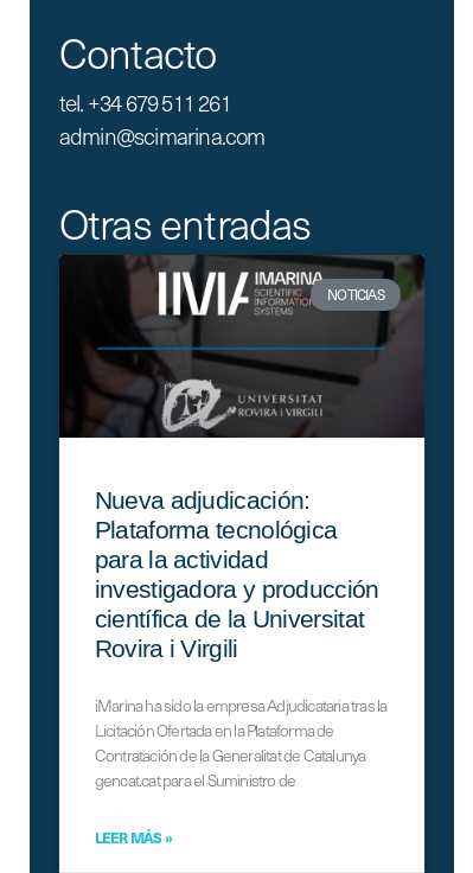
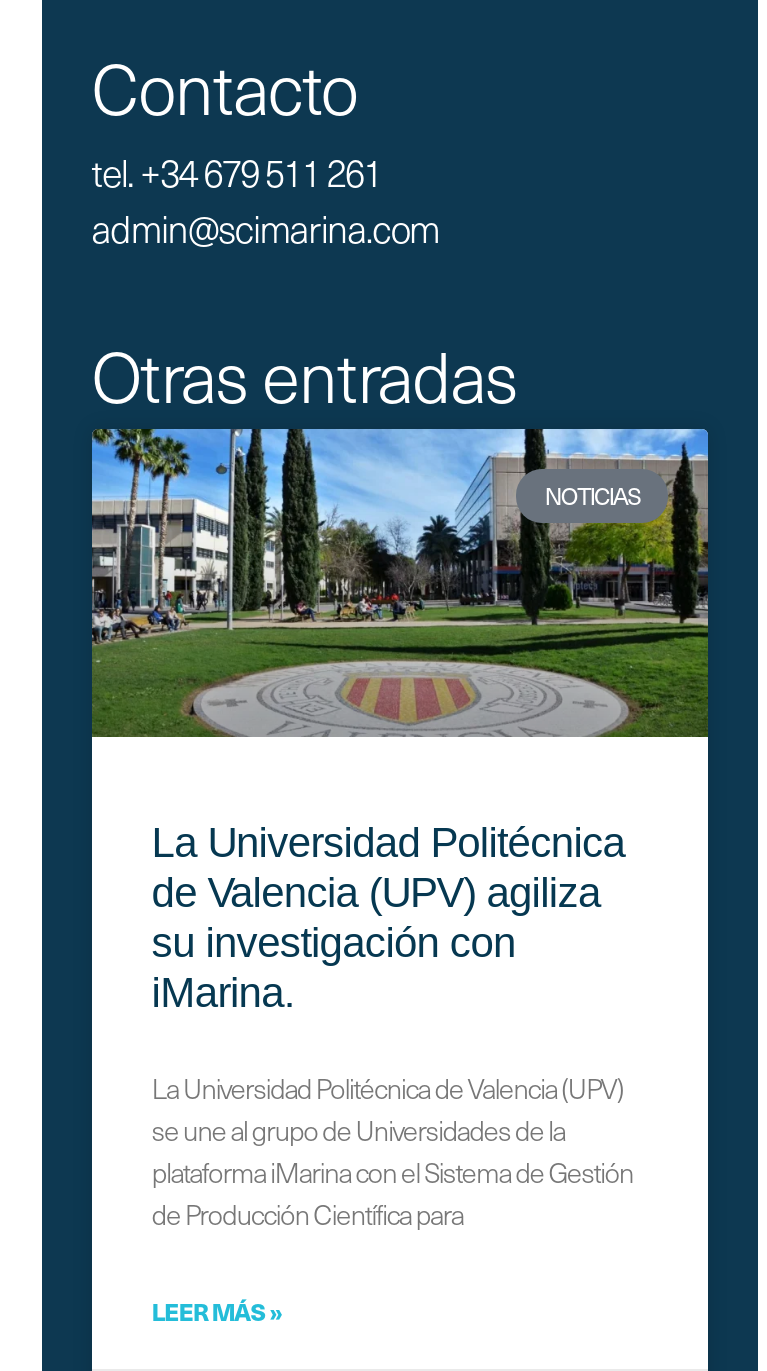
[58,255,424,439] [image] -> [90,427,710,739] [image]
[95,487,379,662] Nueva adjudicación: | Plataforma tecnológica | para la actividad | investigadora y producción | científica de la Universitat | Rovira i Virgili -> [152,820,625,1016] La Universidad Politécnica | de Valencia (UPV) agiliza | su investigación con | iMarina.
[95,694,387,792] iMarina ha sido la empresa Adjudicataria tras la | Licitación Ofertada en la Plataforma de | Contratación de la Generalitat de Catalunya | gencat.cat para el Suministro de -> [152,1070,633,1234] La Universidad Politécnica de Valencia (UPV) | se une al grupo de Universidades de la | plataforma iMarina con el Sistema de Gestión | de Producción Científica para

